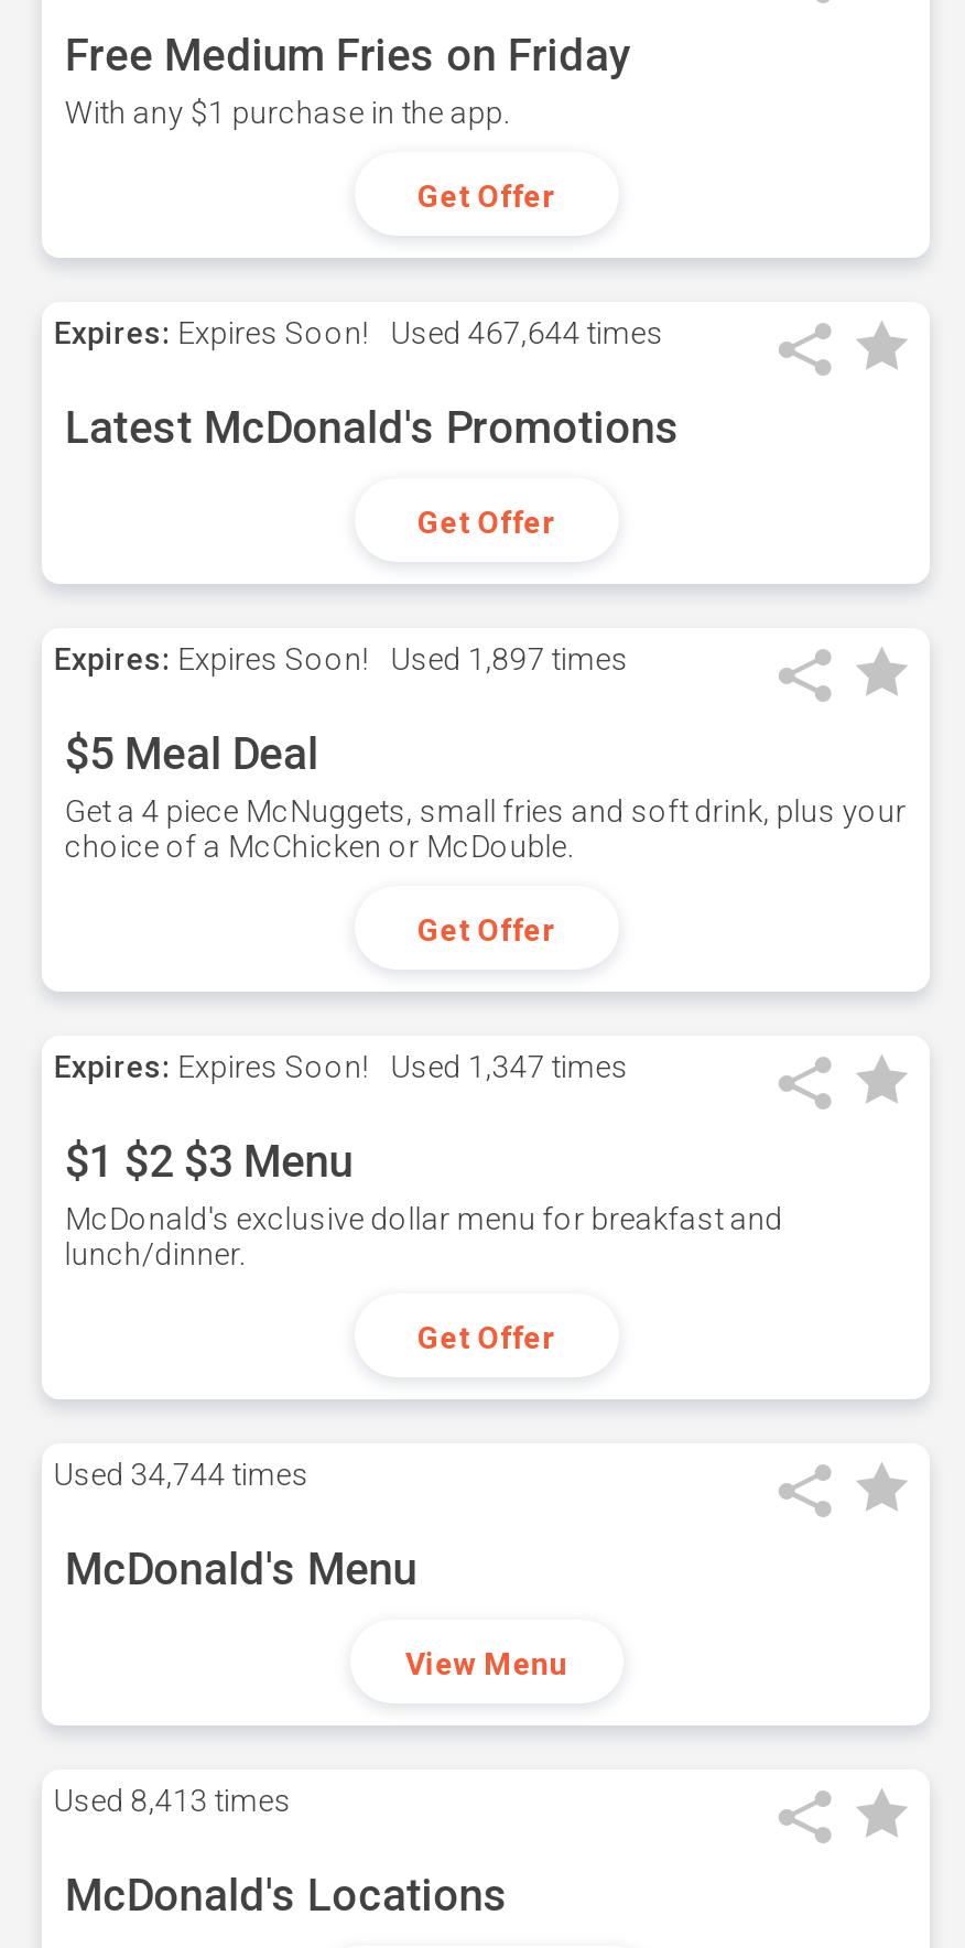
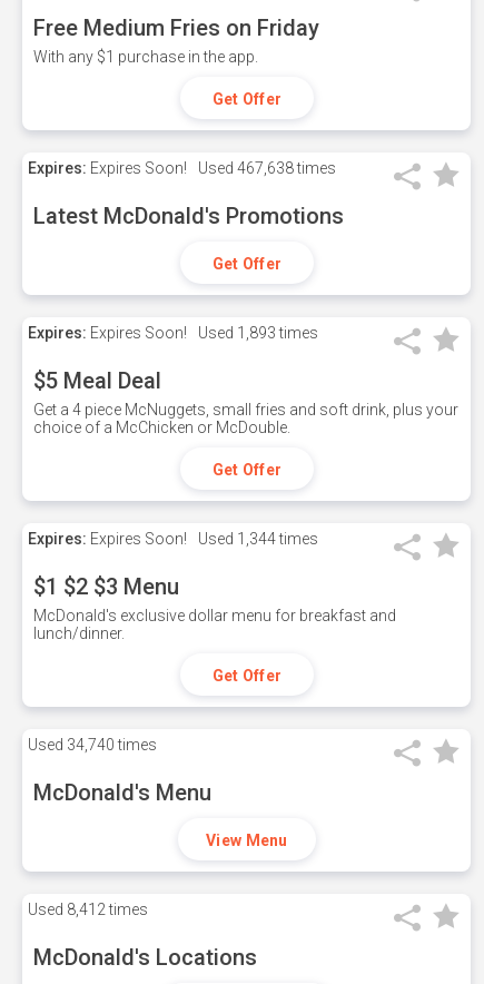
[54,315,664,350] Expires: Expires Soon! Used 467,644 times -> [28,159,336,177] Expires: Expires Soon! Used 467,638 times
[54,641,629,677] Expires: Expires Soon! Used 1,897 times -> [28,324,319,342] Expires: Expires Soon! Used 1,893 times
[54,1049,629,1084] Expires: Expires Soon! Used 1,347 times -> [28,530,319,548] Expires: Expires Soon! Used 1,344 times
[54,1457,309,1492] Used 34,744 times -> [28,736,157,754] Used 34,740 times
[54,1783,292,1818] Used 8,413 times -> [28,901,148,918] Used 8,412 times

